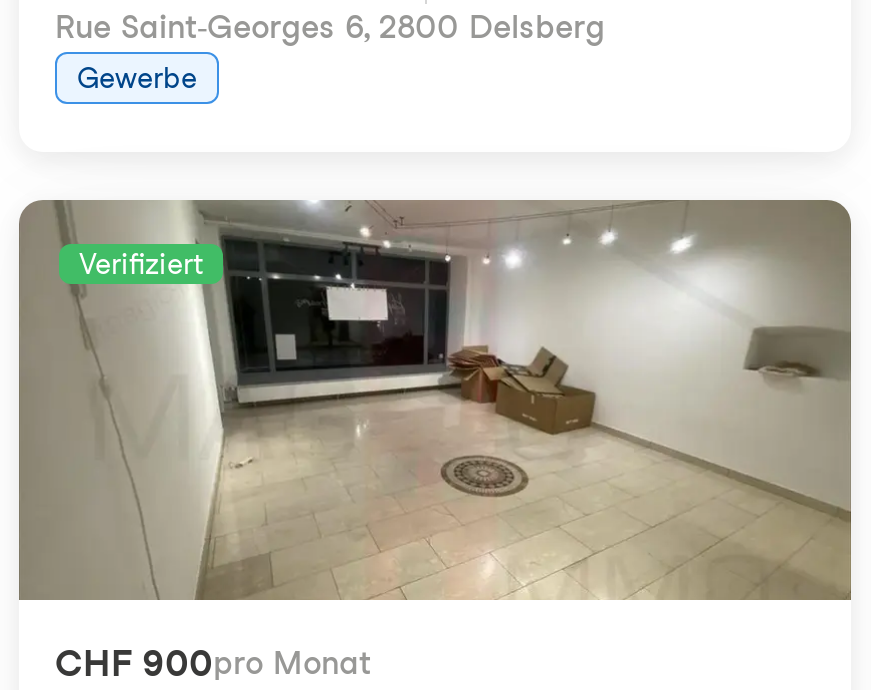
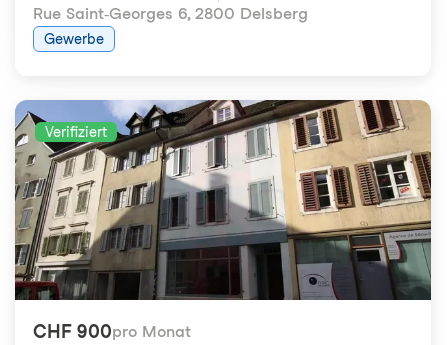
[17,198,853,602] [image] -> [15,100,432,301] [image]

